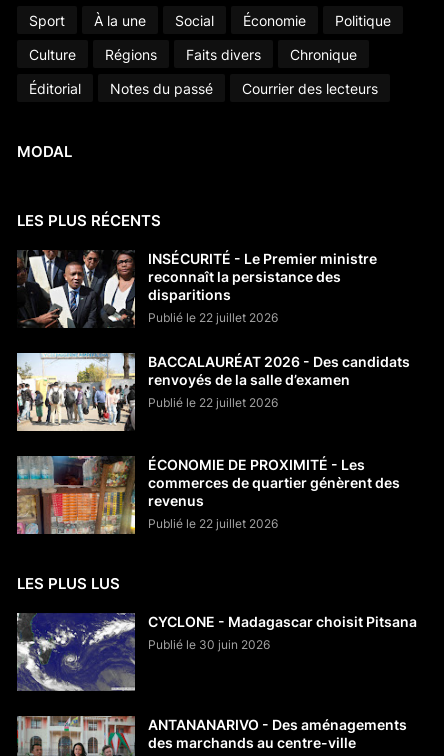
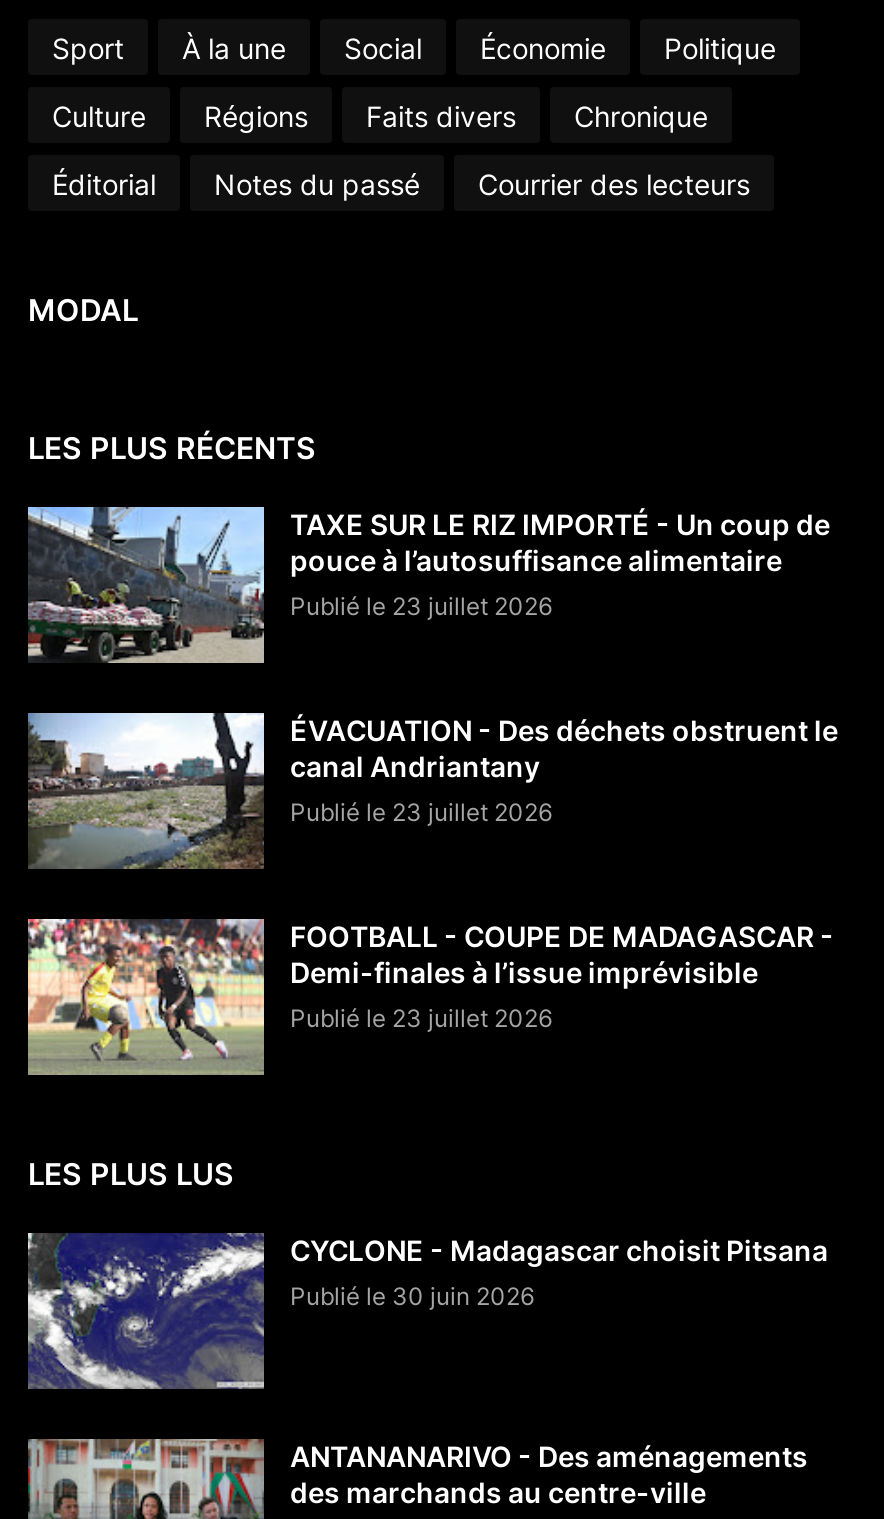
[17,249,377,328] [image] | INSÉCURITÉ - Le Premier ministre | reconnaît la persistance des | disparitions | Publié le 22 juillet 2026 -> [26,505,830,665] [image] | TAXE SUR LE RIZ IMPORTÉ - Un coup de | pouce à l’autosuffisance alimentaire | Publié le 23 juillet 2026
[16,352,410,432] [image] | BACCALAURÉAT 2026 - Des candidats | renvoyés de la salle d’examen | Publié le 22 juillet 2026 -> [28,711,838,869] [image] | ÉVACUATION - Des déchets obstruent le | canal Andriantany | Publié le 23 juillet 2026
[16,455,400,534] [image] | ÉCONOMIE DE PROXIMITÉ - Les | commerces de quartier génèrent des | revenus | Publié le 22 juillet 2026 -> [26,917,834,1075] [image] | FOOTBALL - COUPE DE MADAGASCAR - | Demi-finales à l’issue imprévisible | Publié le 23 juillet 2026

